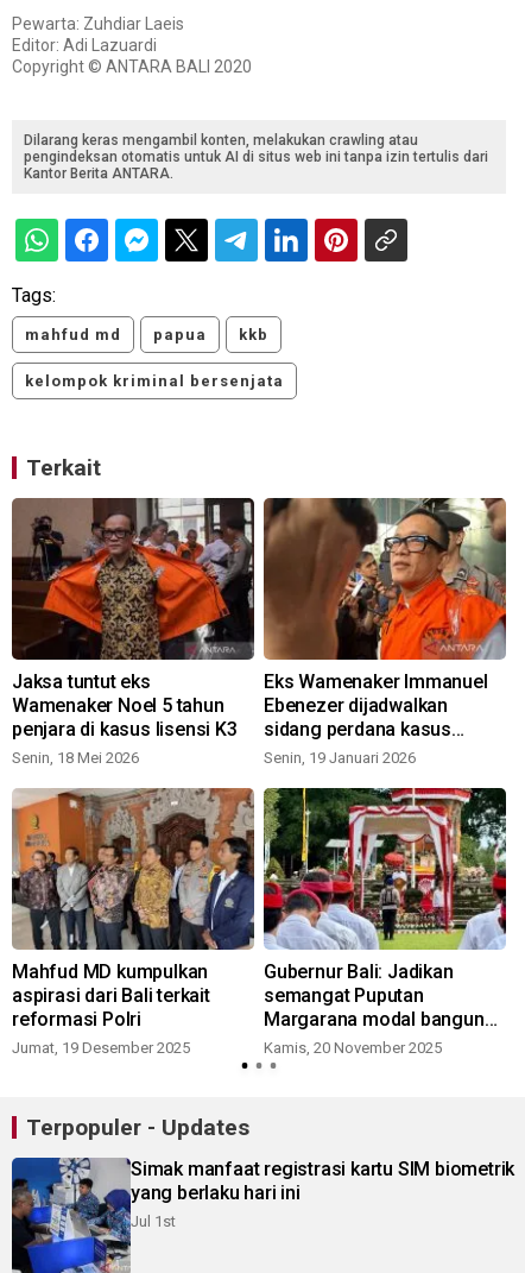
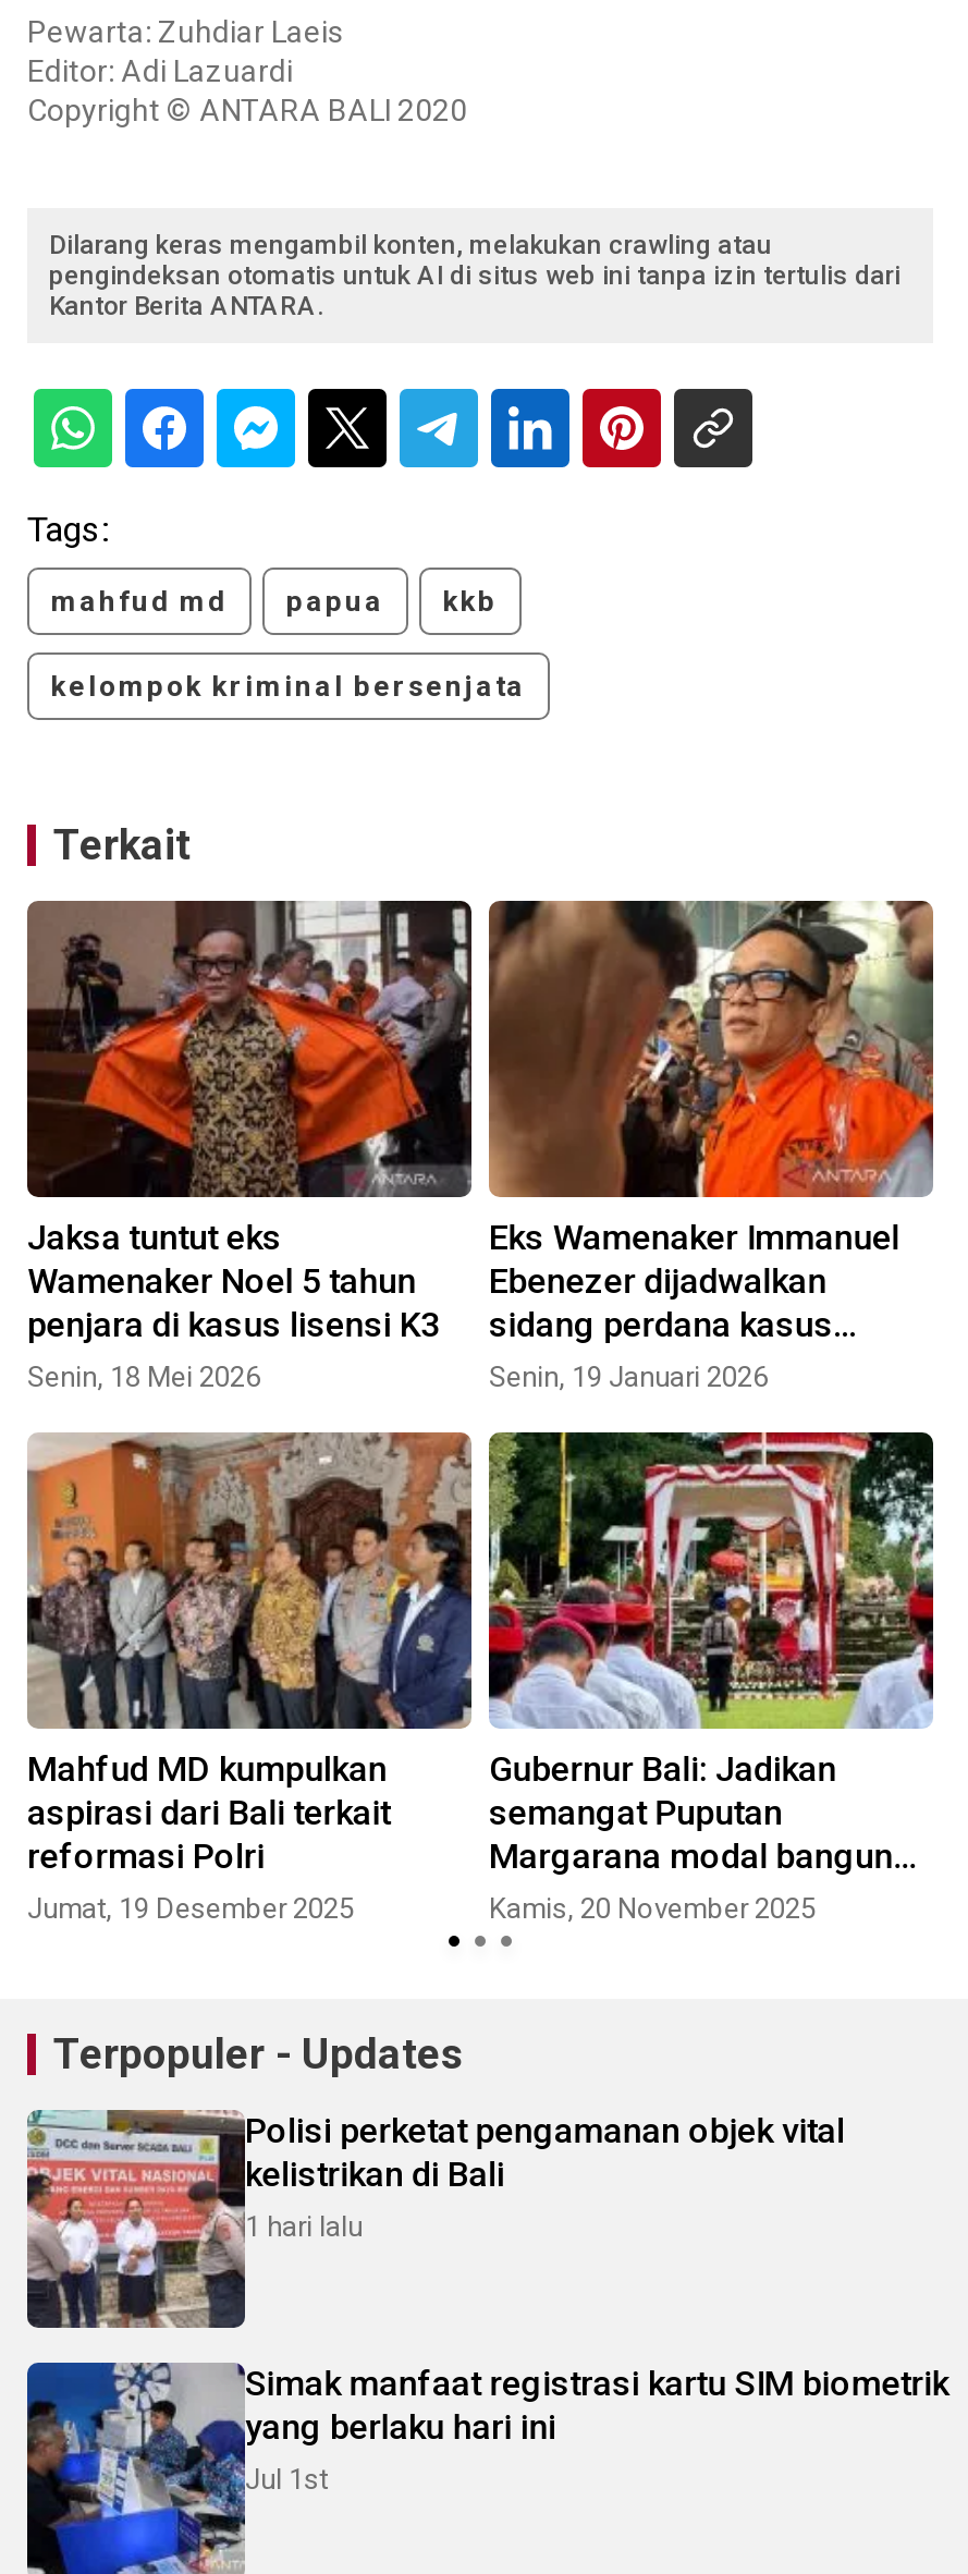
none -> [27,2110,845,2330] [image] | Polisi perketat pengamanan objek vital | kelistrikan di Bali | 1 hari lalu

